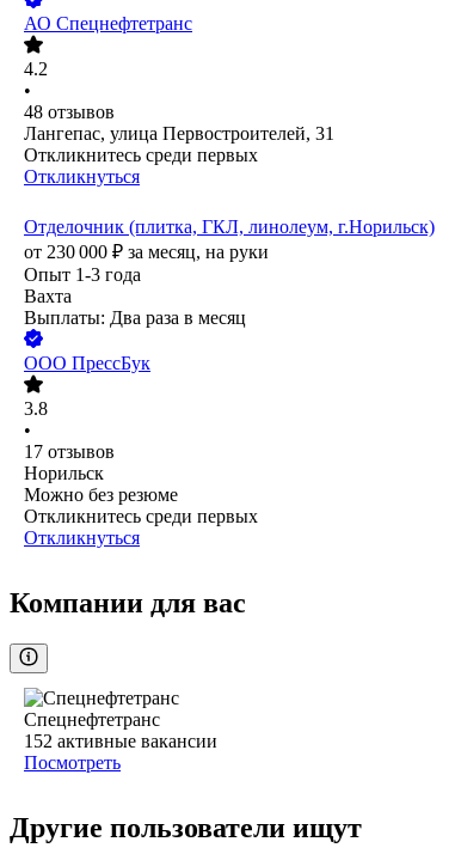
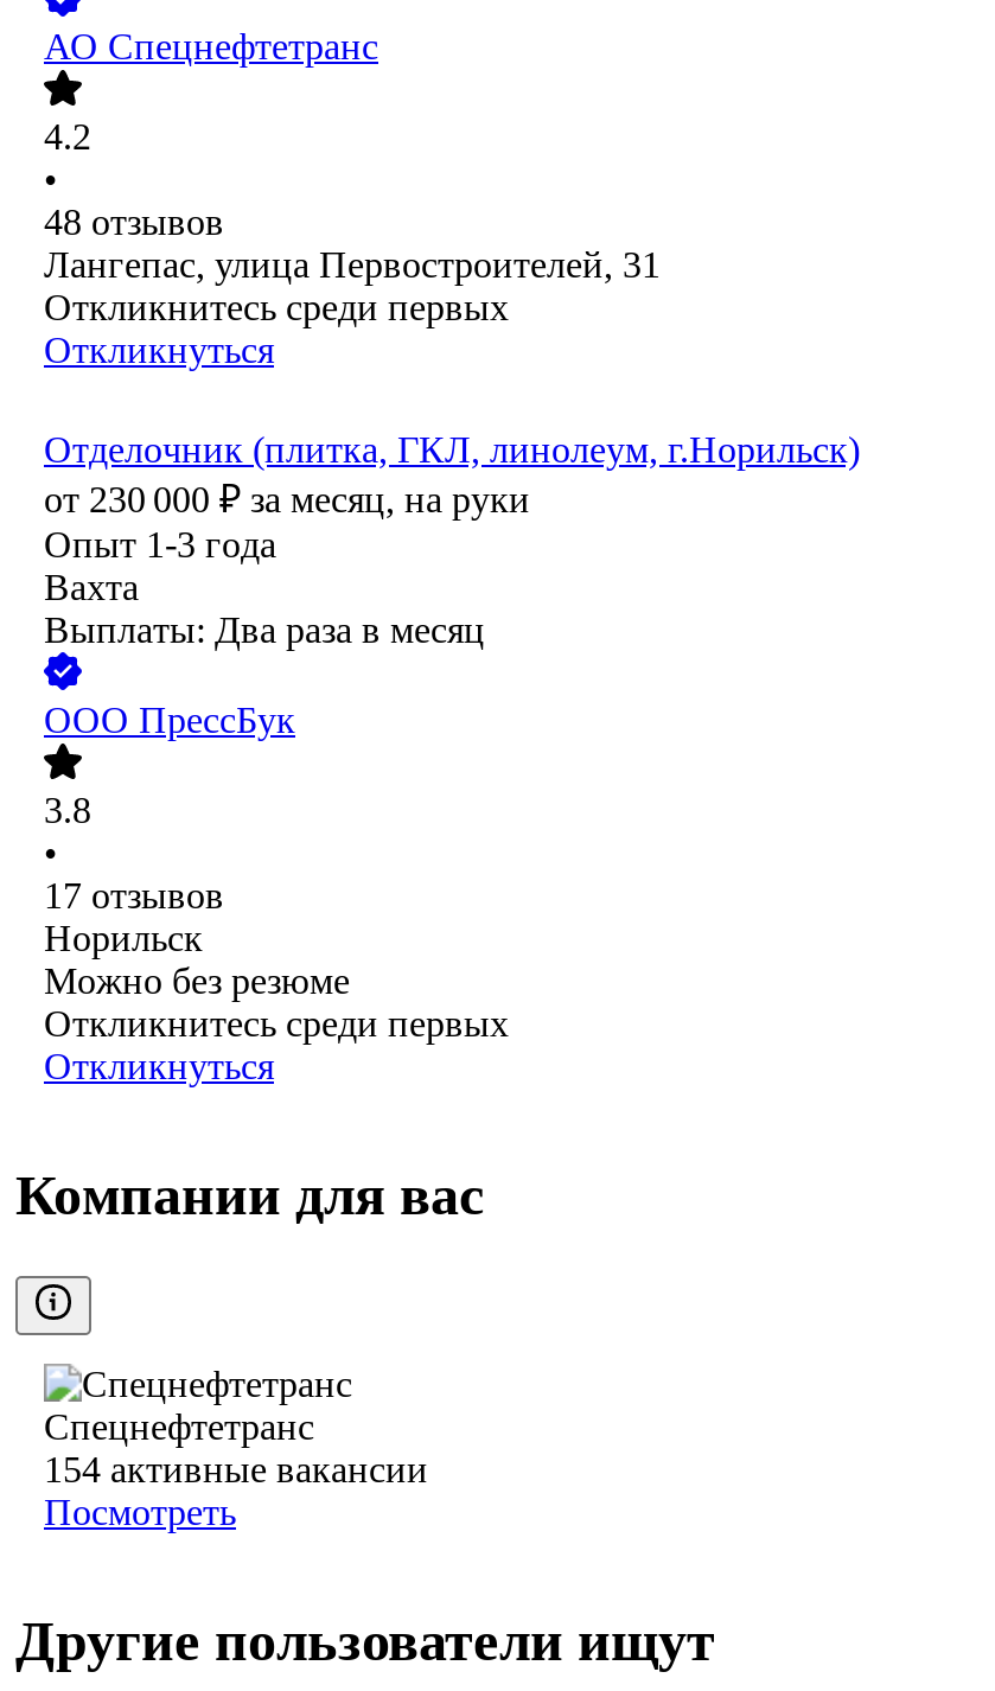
[24,731,217,751] 152 активные вакансии -> [44,1450,428,1490] 154 активные вакансии

